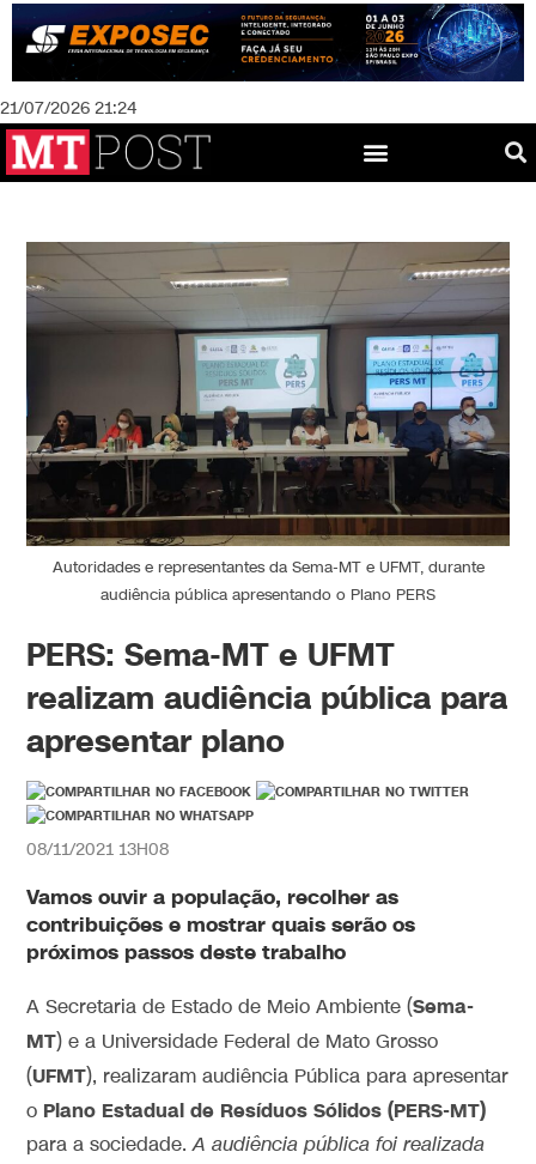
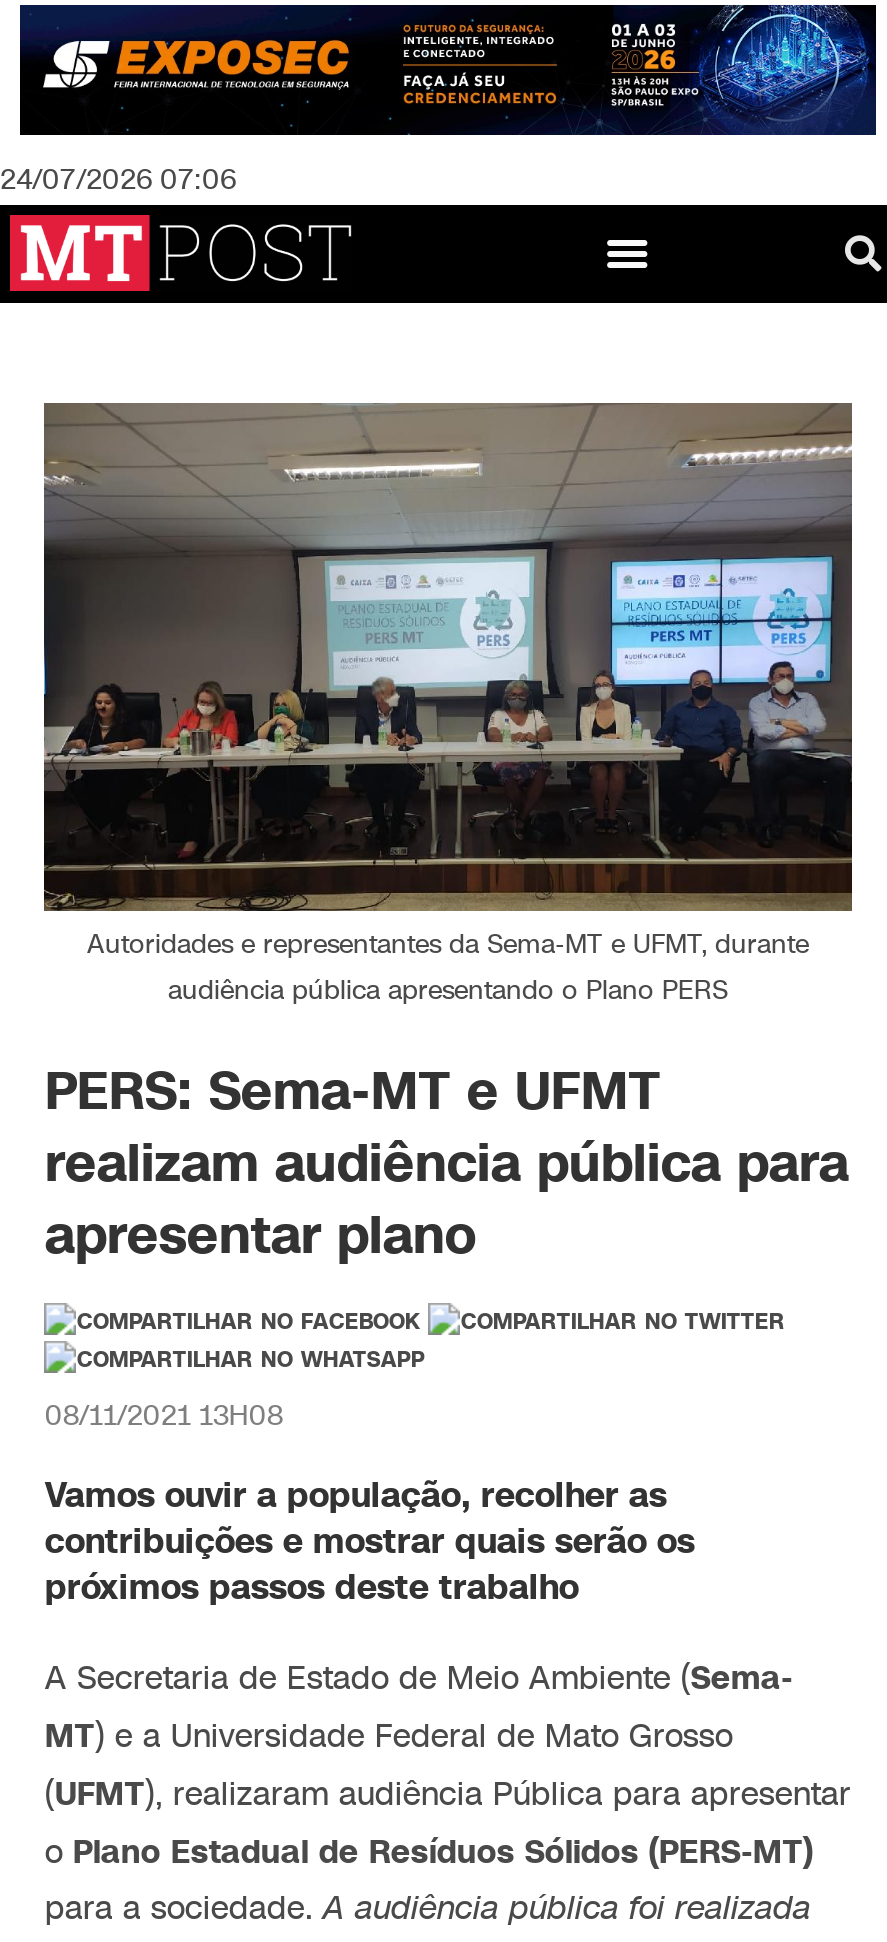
[0,97,136,120] 21/07/2026 21:24 -> [0,162,236,200] 24/07/2026 07:06

